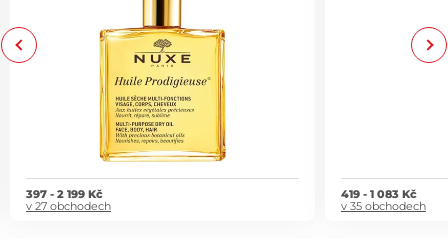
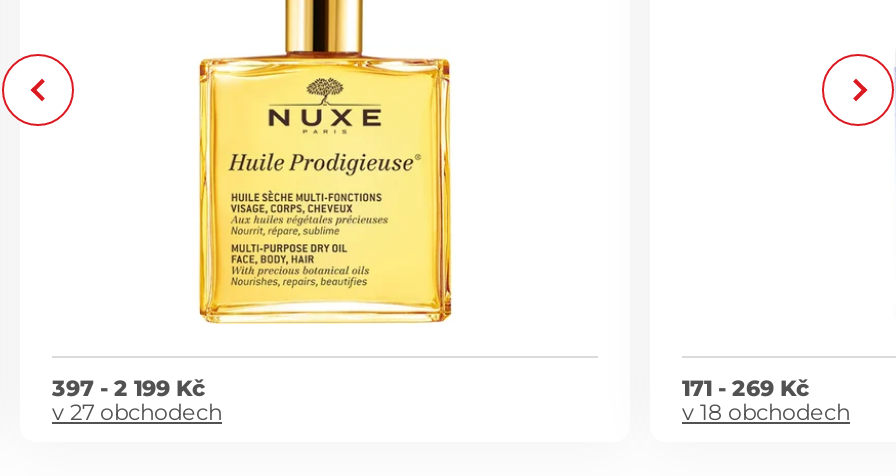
[341,186,417,201] 419 - 1 083 Kč -> [682,372,810,402] 171 - 269 Kč
[341,199,426,213] v 35 obchodech -> [682,398,850,426] v 18 obchodech

